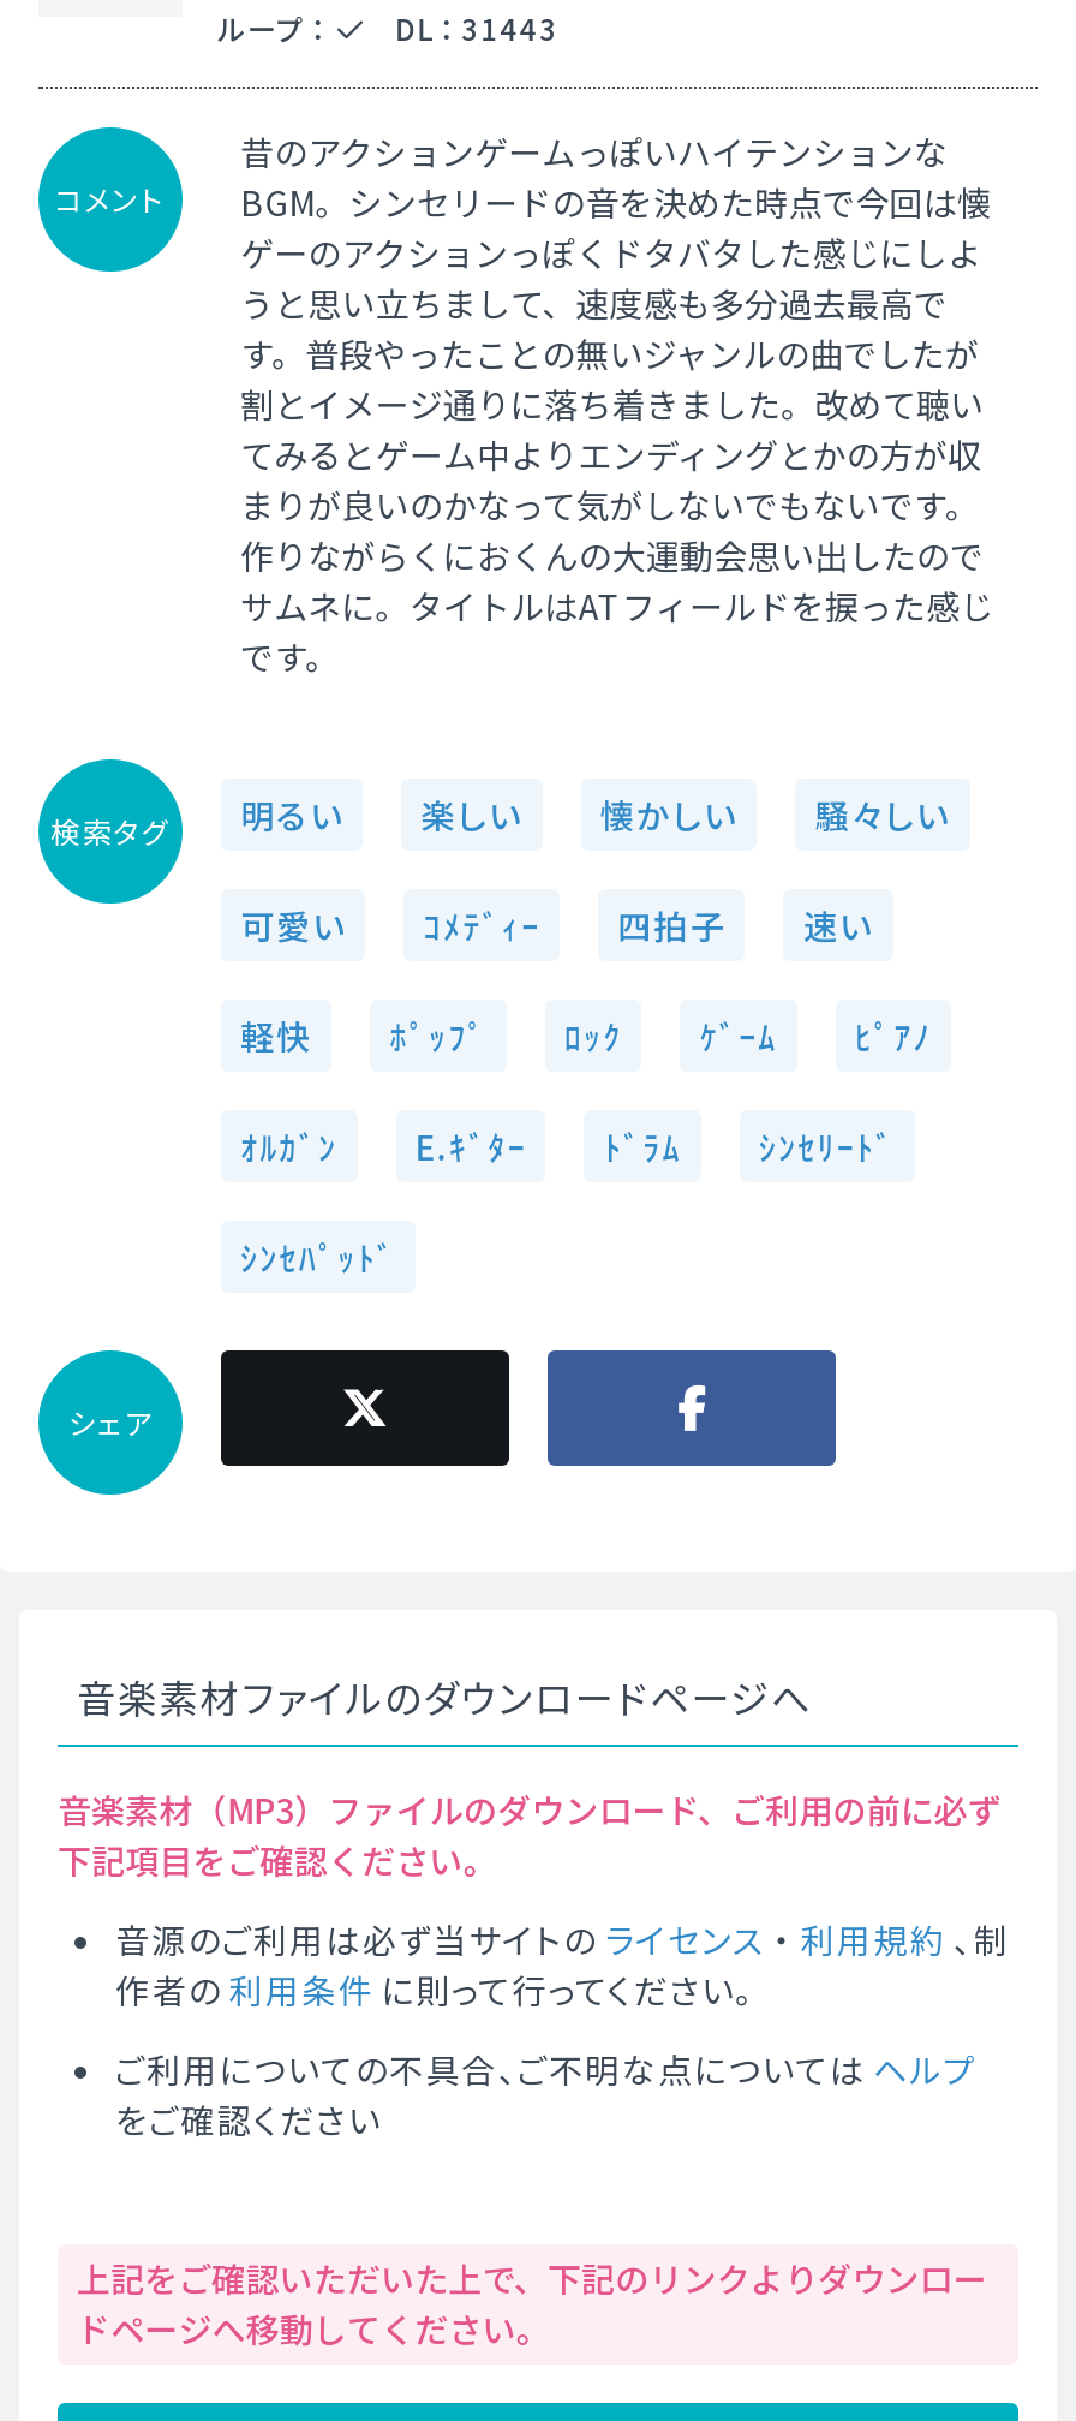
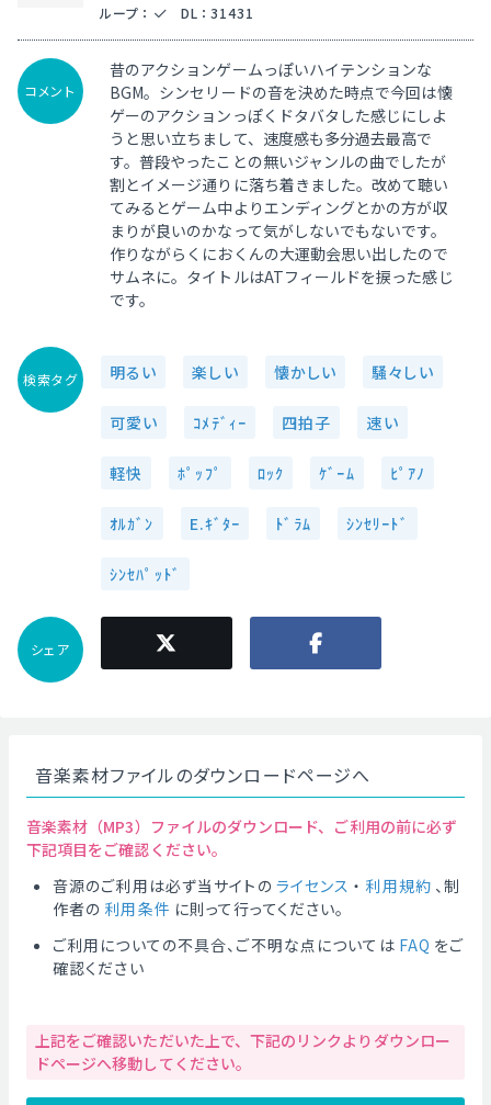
[219,7,559,48] ループ ： DL ： 31443 -> [100,3,255,22] ループ ： DL ： 31431
[115,2045,978,2143] ご利用についての不具合、ご不明な点については ヘルプ | をご確認ください -> [53,934,464,979] ご利用についての不具合、ご不明な点については FAQ をご | 確認ください

